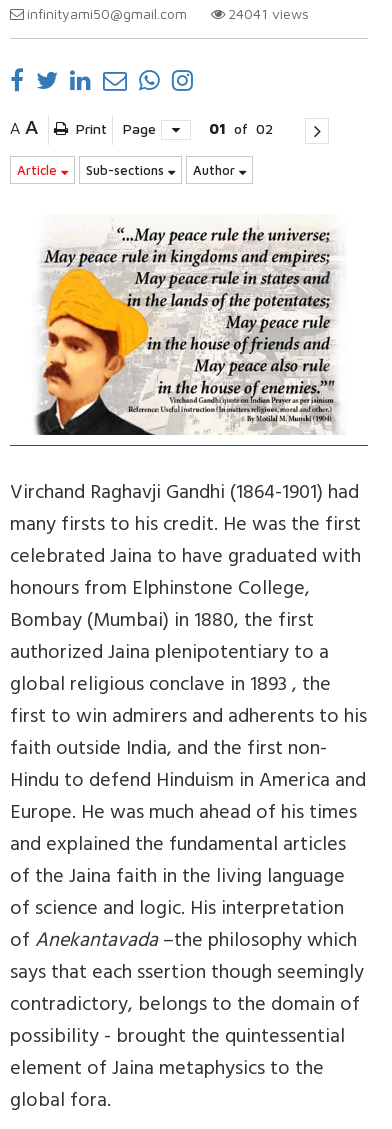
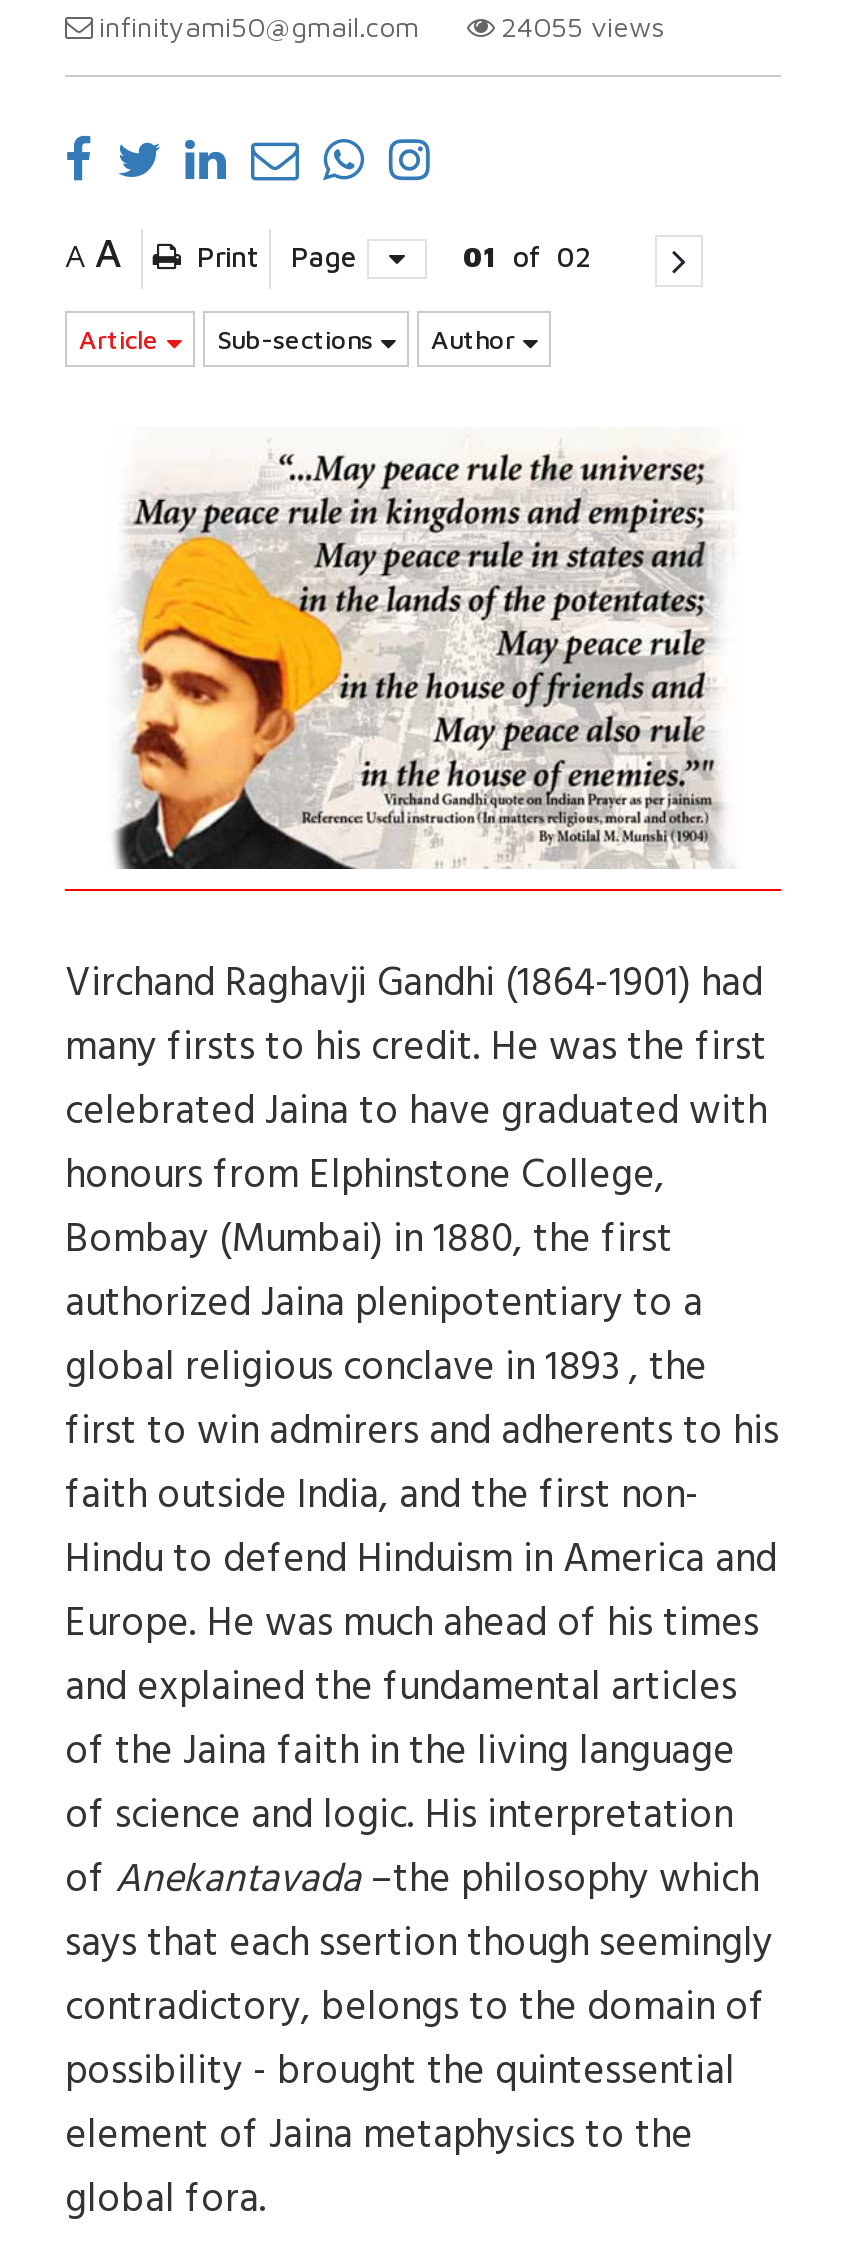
[228,5,309,22] 24041 views -> [501,9,665,43] 24055 views

